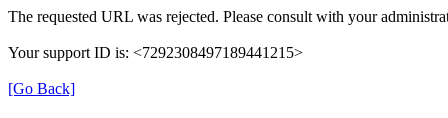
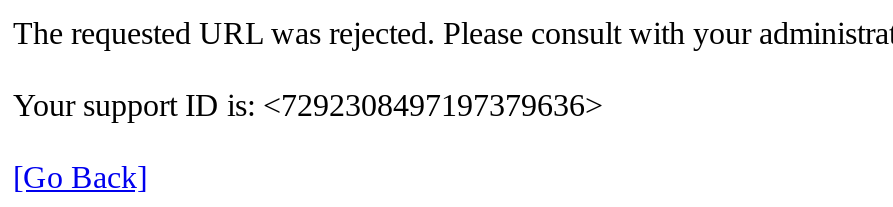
[8,44,303,61] Your support ID is: <7292308497189441215> -> [13,88,603,122] Your support ID is: <7292308497197379636>

